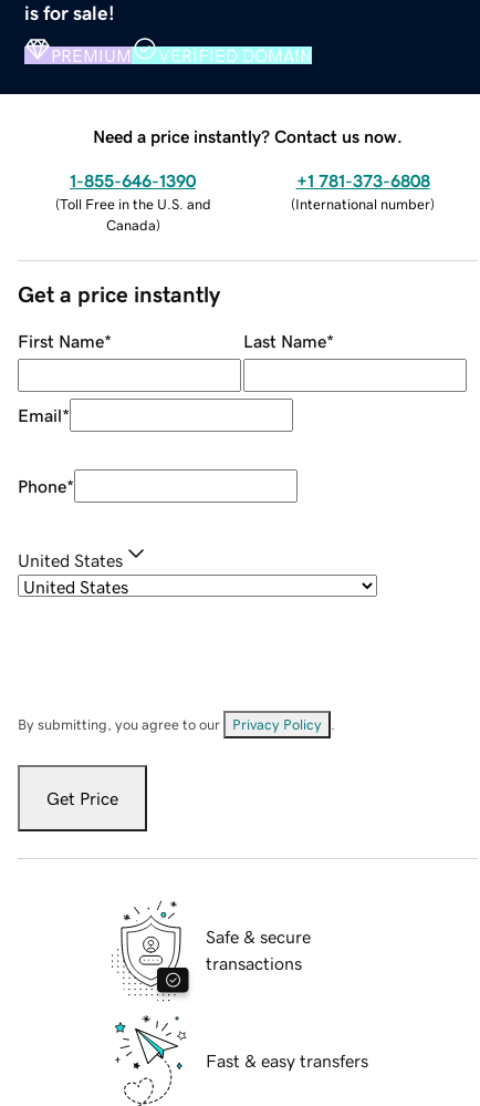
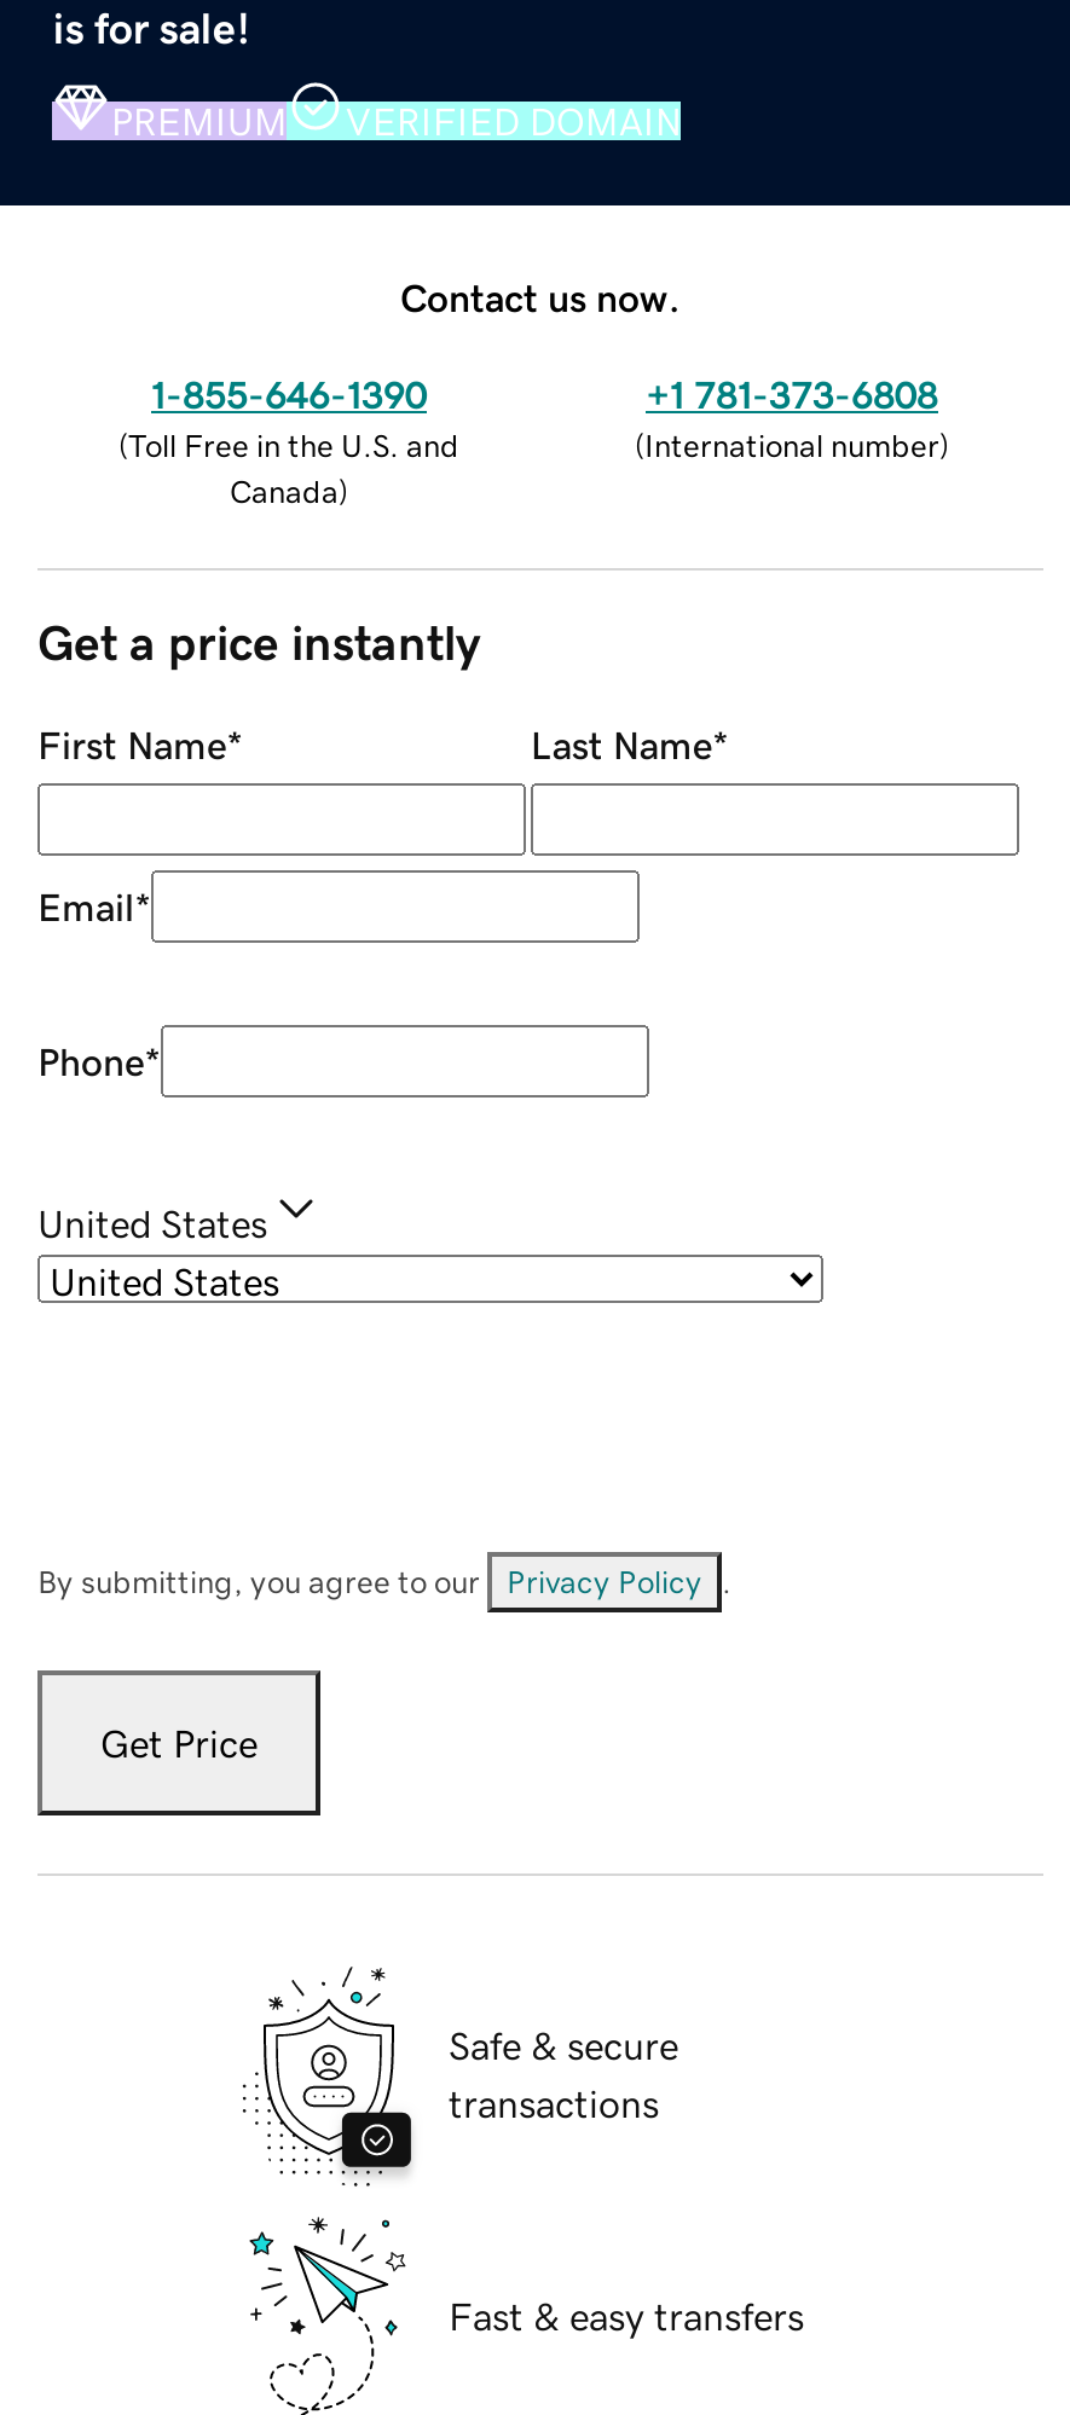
[93,127,403,145] Need a price instantly? Contact us now. -> [400,277,681,316] Contact us now.

